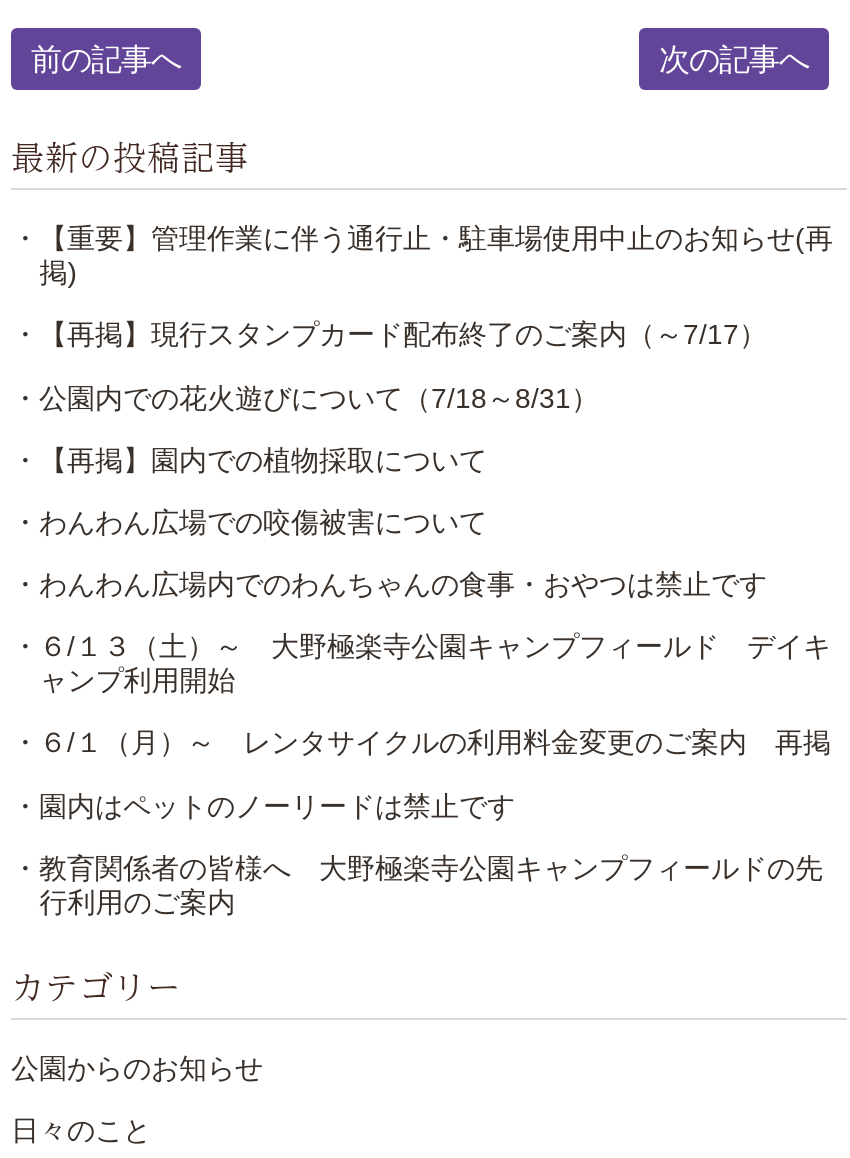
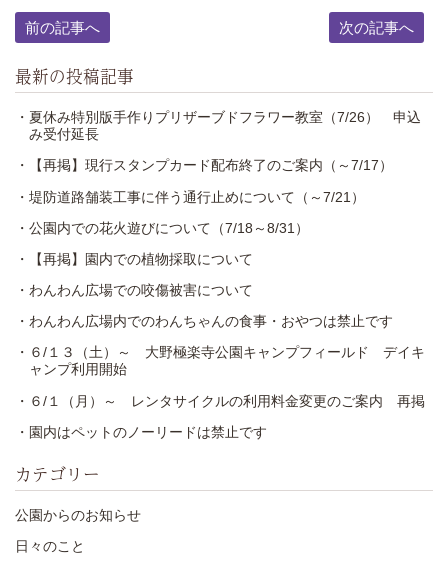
[11,222,833,288] ・【重要】管理作業に伴う通行止・駐車場使用中止のお知らせ(再 | 掲) -> [15,109,421,142] ・夏休み特別版手作りプリザーブドフラワー教室（7/26） 申込 | み受付延長
none -> [15,188,365,204] ・堤防道路舗装工事に伴う通行止めについて（～7/21）
moved [11,381,831,821] -> [15,220,425,440]: ・公園内での花火遊びについて（7/18～8/31） | ・【再掲】園内での植物採取について | ・わんわん広場での咬傷被害について | ・わんわん広場内でのわんちゃんの食事・おやつは禁止です | ・６/１３（土）～ 大野極楽寺公園キャンプフィールド デイキ | ャンプ利用開始 | ・６/１（月）～ レンタサイクルの利用料金変更のご案内 再掲 | ・園内はペットのノーリードは禁止です
[11,852,823,918] ・教育関係者の皆様へ 大野極楽寺公園キャンプフィールドの先 | 行利用のご案内 -> none

